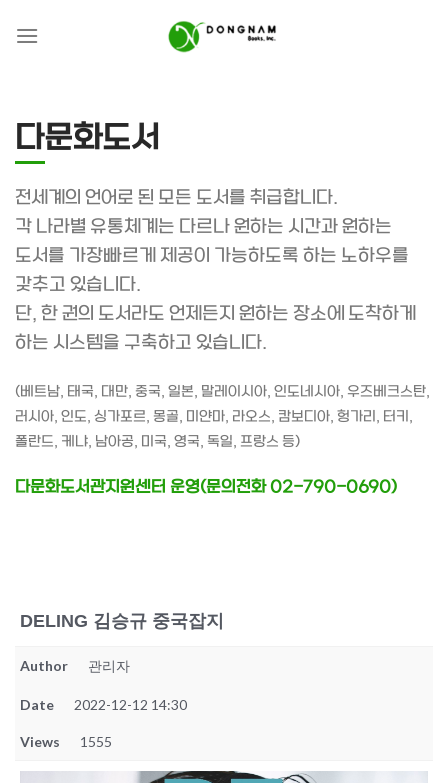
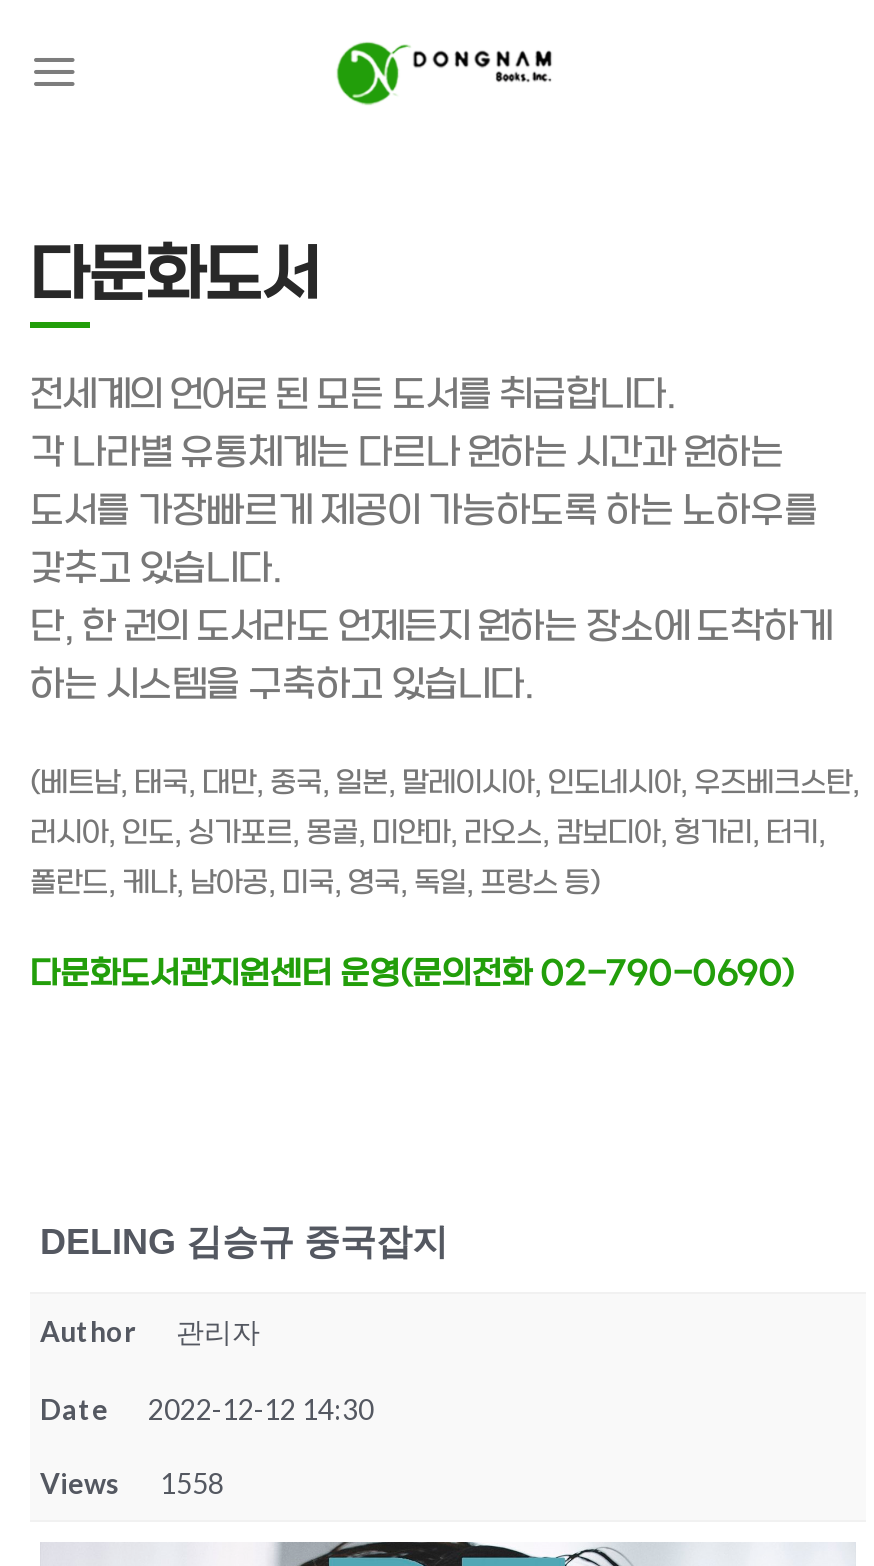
[20,733,112,750] Views 1555 -> [40,1465,224,1499] Views 1558

